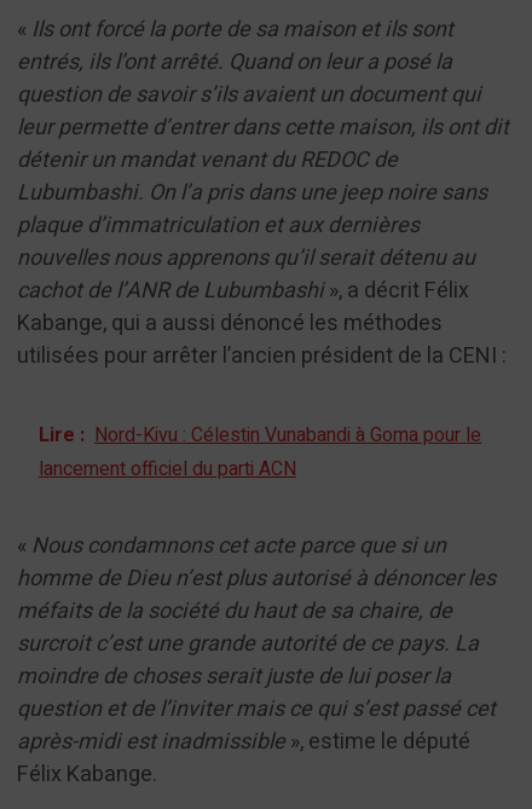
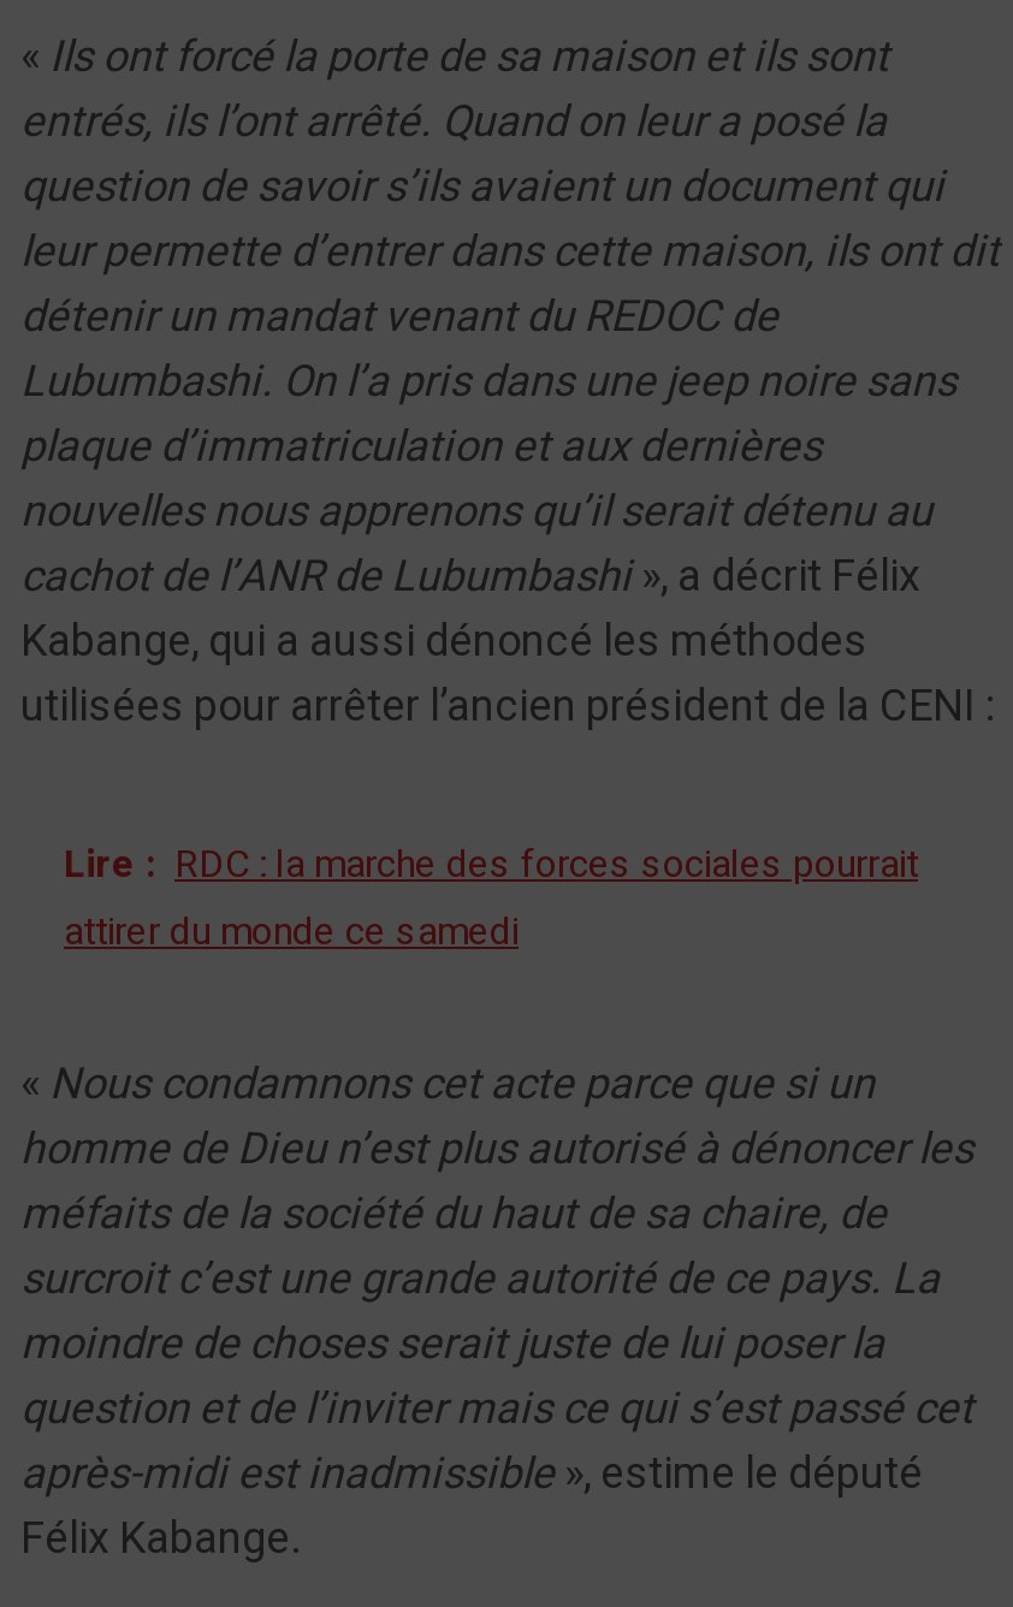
[39,421,481,484] Lire : Nord-Kivu : Célestin Vunabandi à Goma pour le | lancement officiel du parti ACN -> [64,837,918,962] Lire : RDC : la marche des forces sociales pourrait | attirer du monde ce samedi

